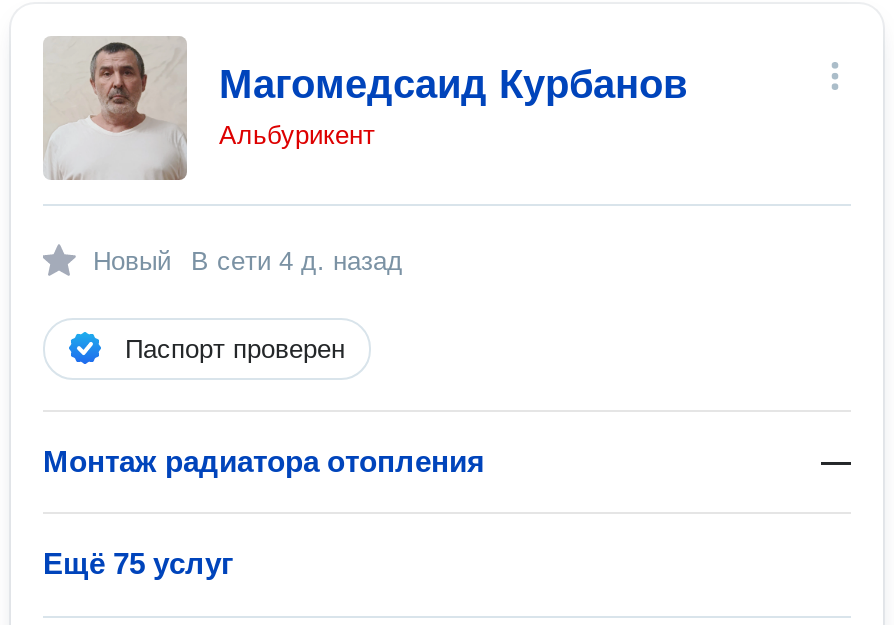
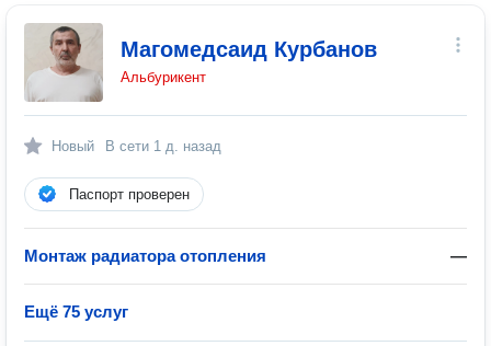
[93,246,403,276] Новый В сети 4 д. назад -> [52,138,221,154] Новый В сети 1 д. назад

